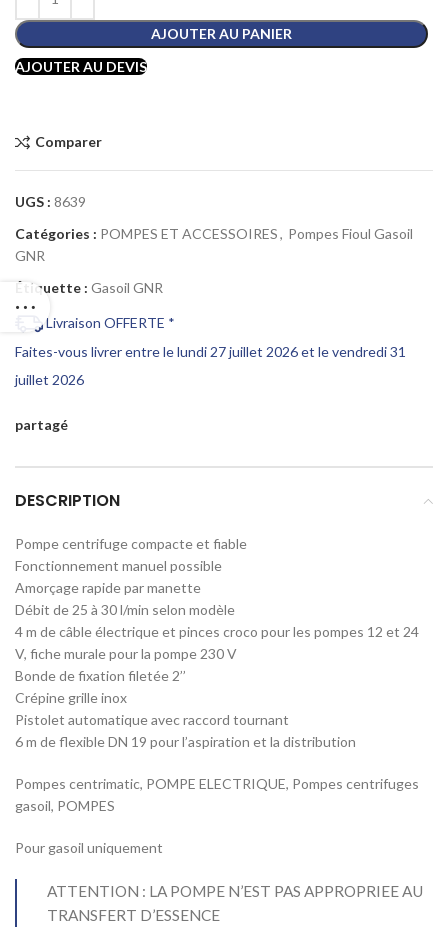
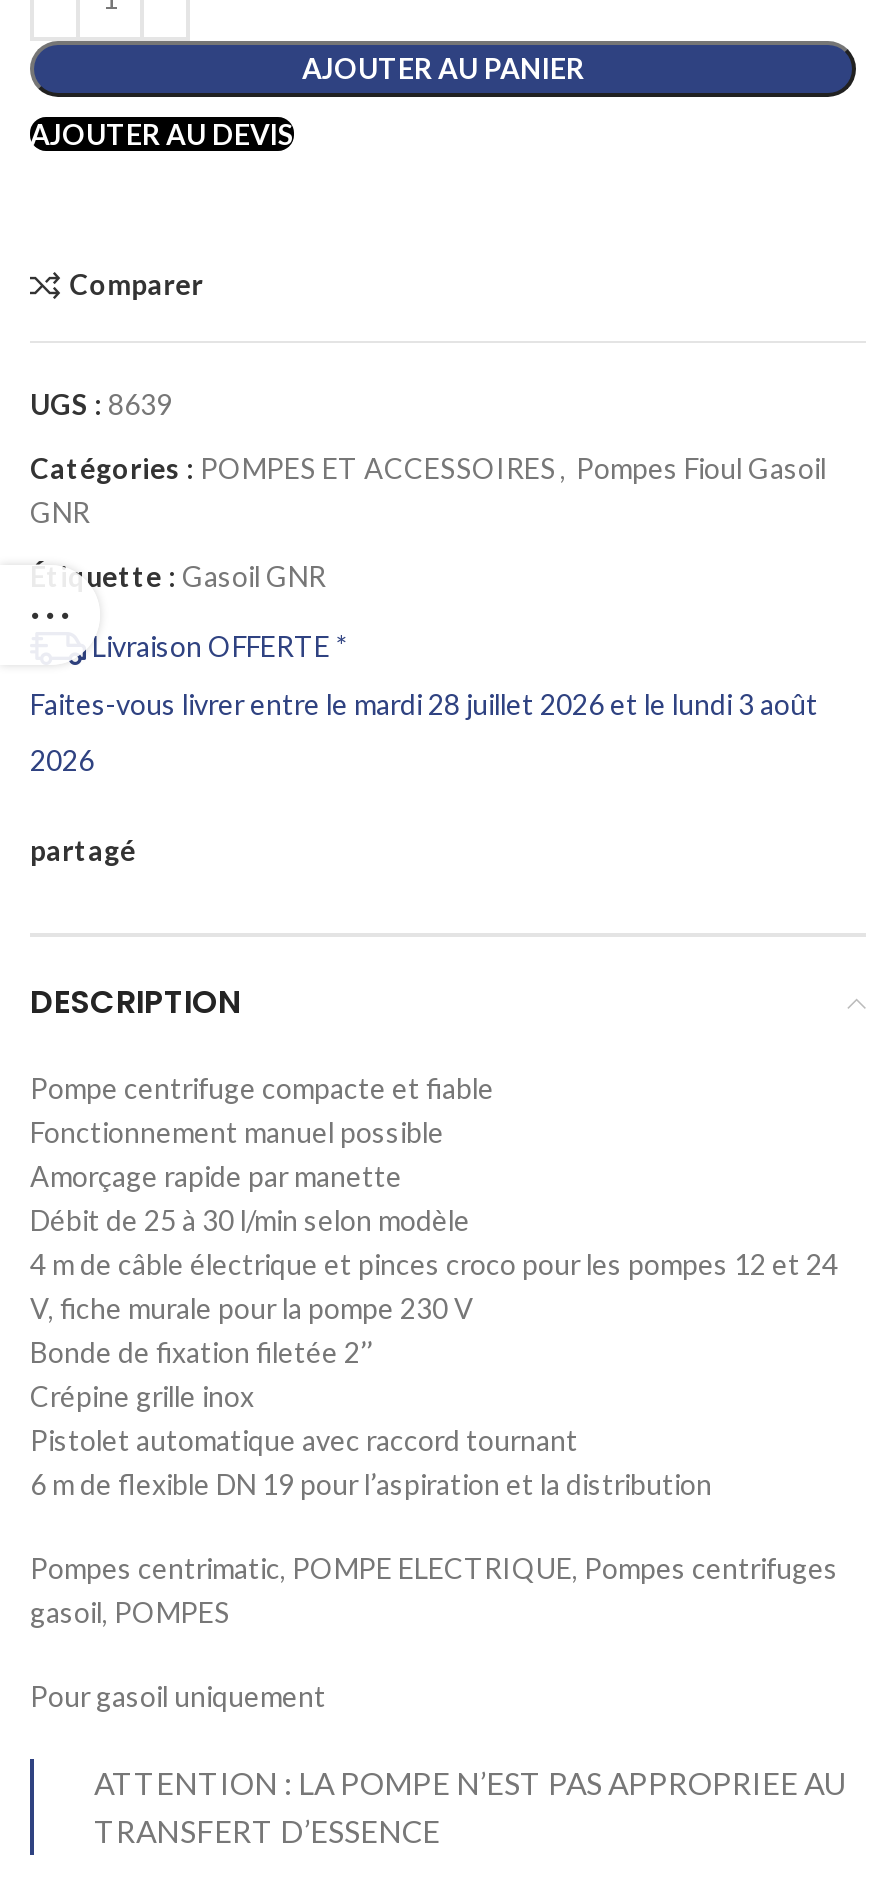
[15,343,406,360] Faites-vous livrer entre le lundi 27 juillet 2026 et le vendredi 31 -> [30,687,818,721] Faites-vous livrer entre le mardi 28 juillet 2026 et le lundi 3 août
[15,371,84,388] juillet 2026 -> [30,743,94,777] 2026

